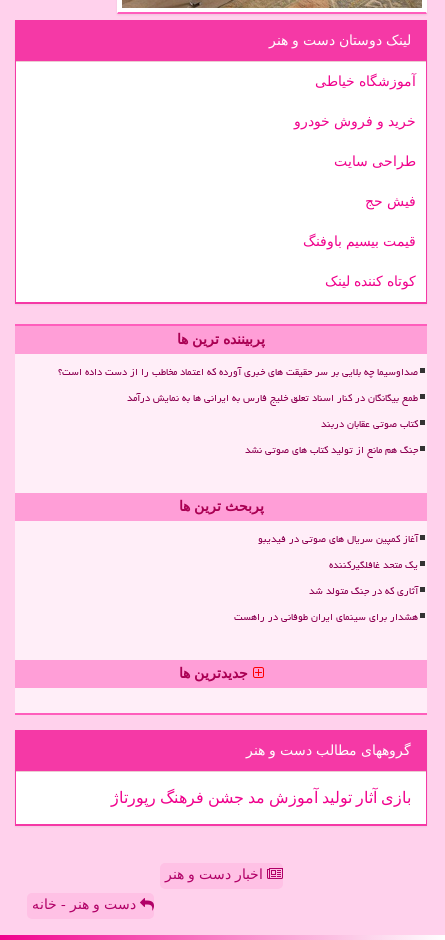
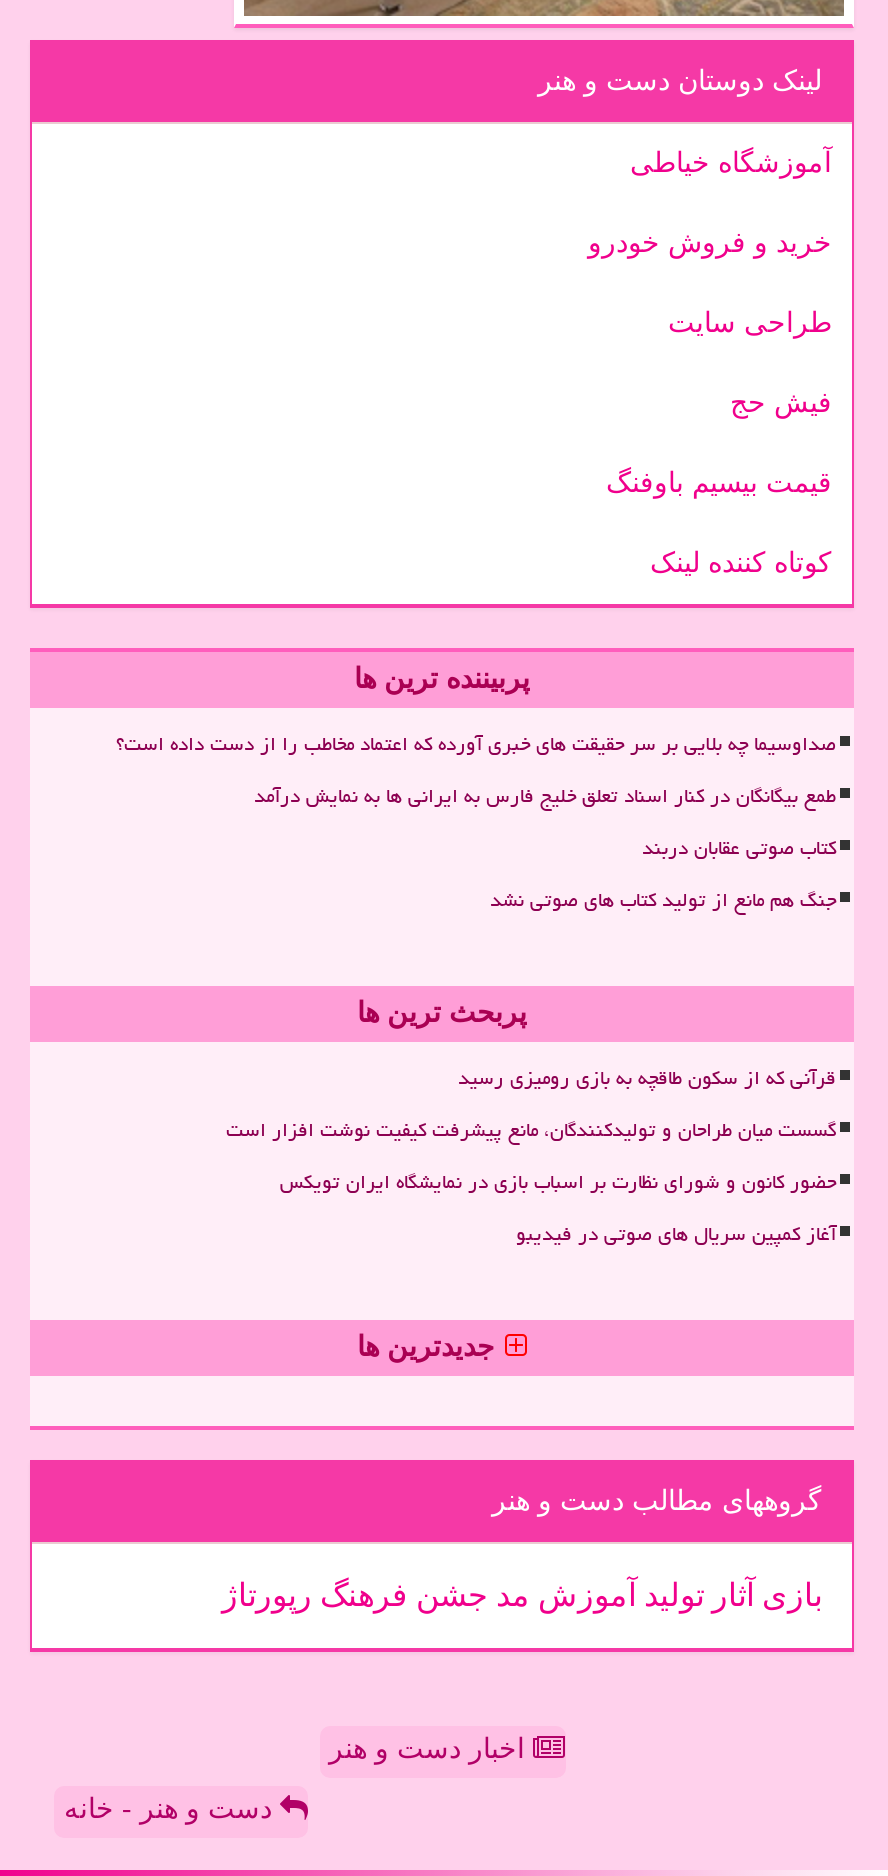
none -> [226,1058,836,1202] قرآنی که از سکون طاقچه به بازی رومیزی رسید | گسست میان طراحان و تولیدکنندگان، مانع پیشرفت کیفیت نوشت افزار است | حضور کانون و شورای نظارت بر اسباب بازی در نمایشگاه ایران تویکس
moved [258,529,418,549] -> [516,1214,836,1254]: آغاز کمپین سریال های صوتی در فیدیبو
[234,555,418,627] یک متحد غافلگیرکننده | آثاری که در جنگ متولد شد | هشدار برای سینمای ایران طوفانی در راهست -> none

